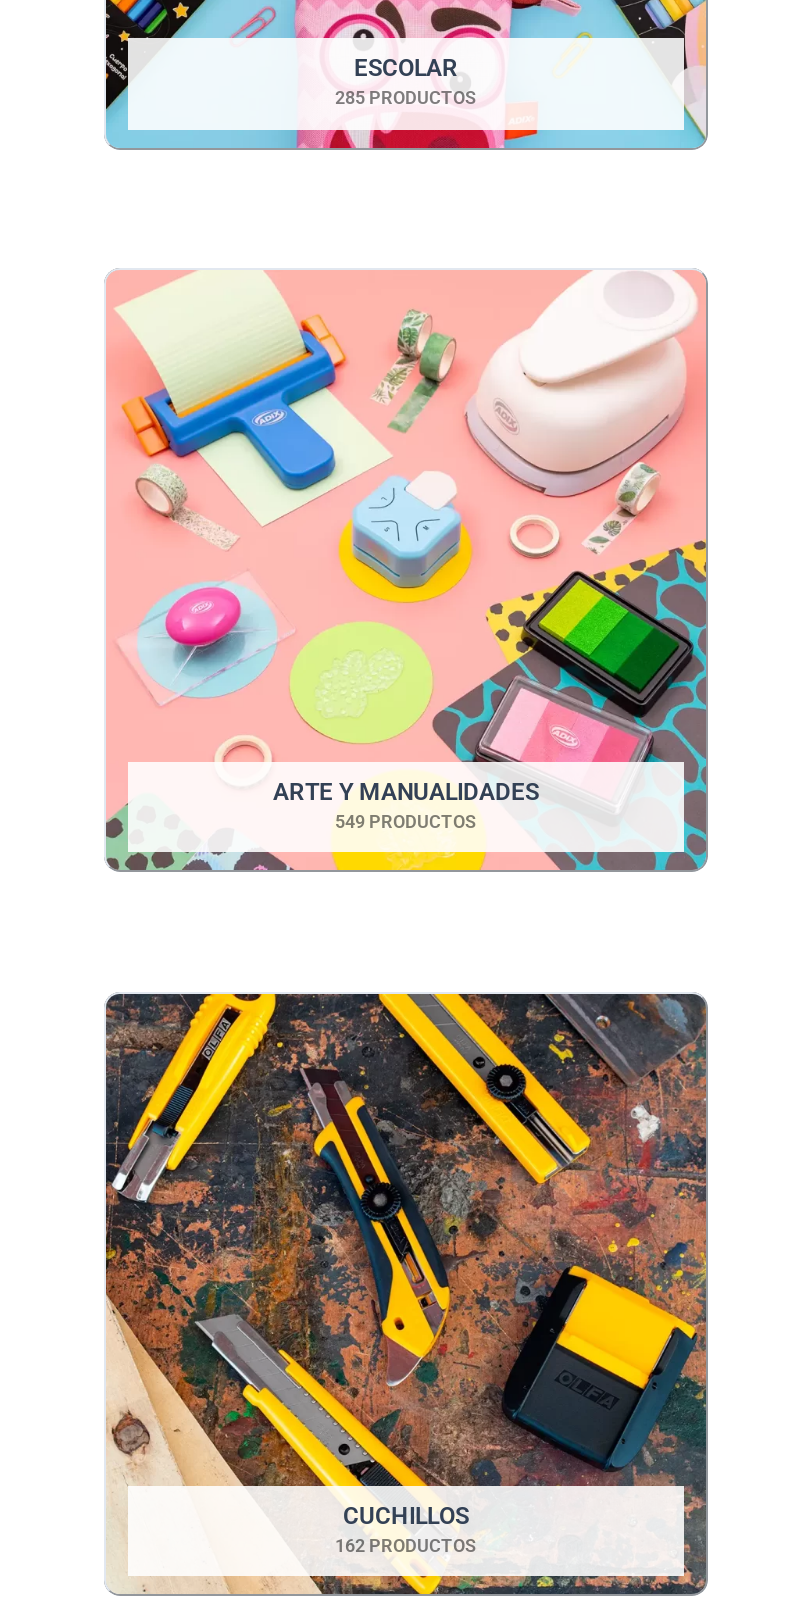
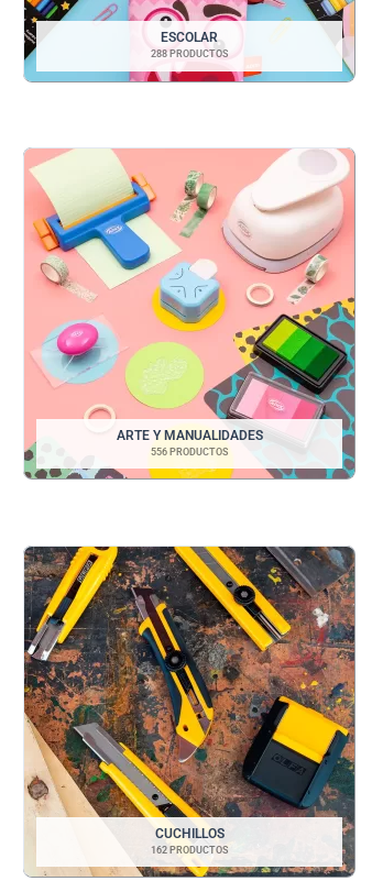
[335,89,477,109] 285 PRODUCTOS -> [150,49,228,60] 288 PRODUCTOS
[335,812,477,832] 549 PRODUCTOS -> [150,447,228,458] 556 PRODUCTOS

